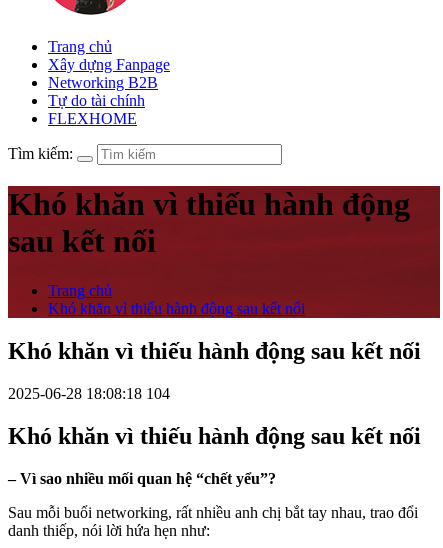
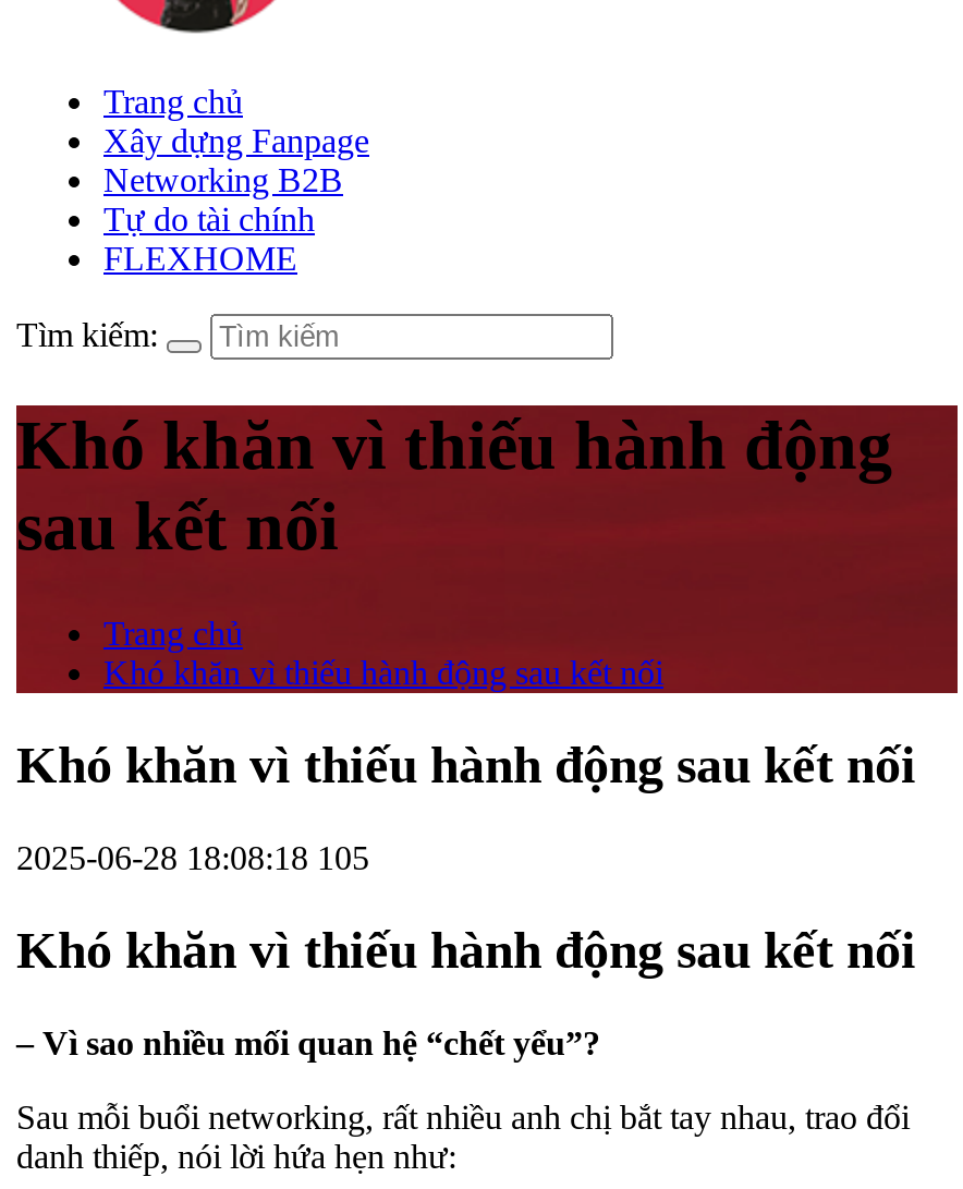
[8,385,170,402] 2025-06-28 18:08:18 104 -> [16,839,369,876] 2025-06-28 18:08:18 105

